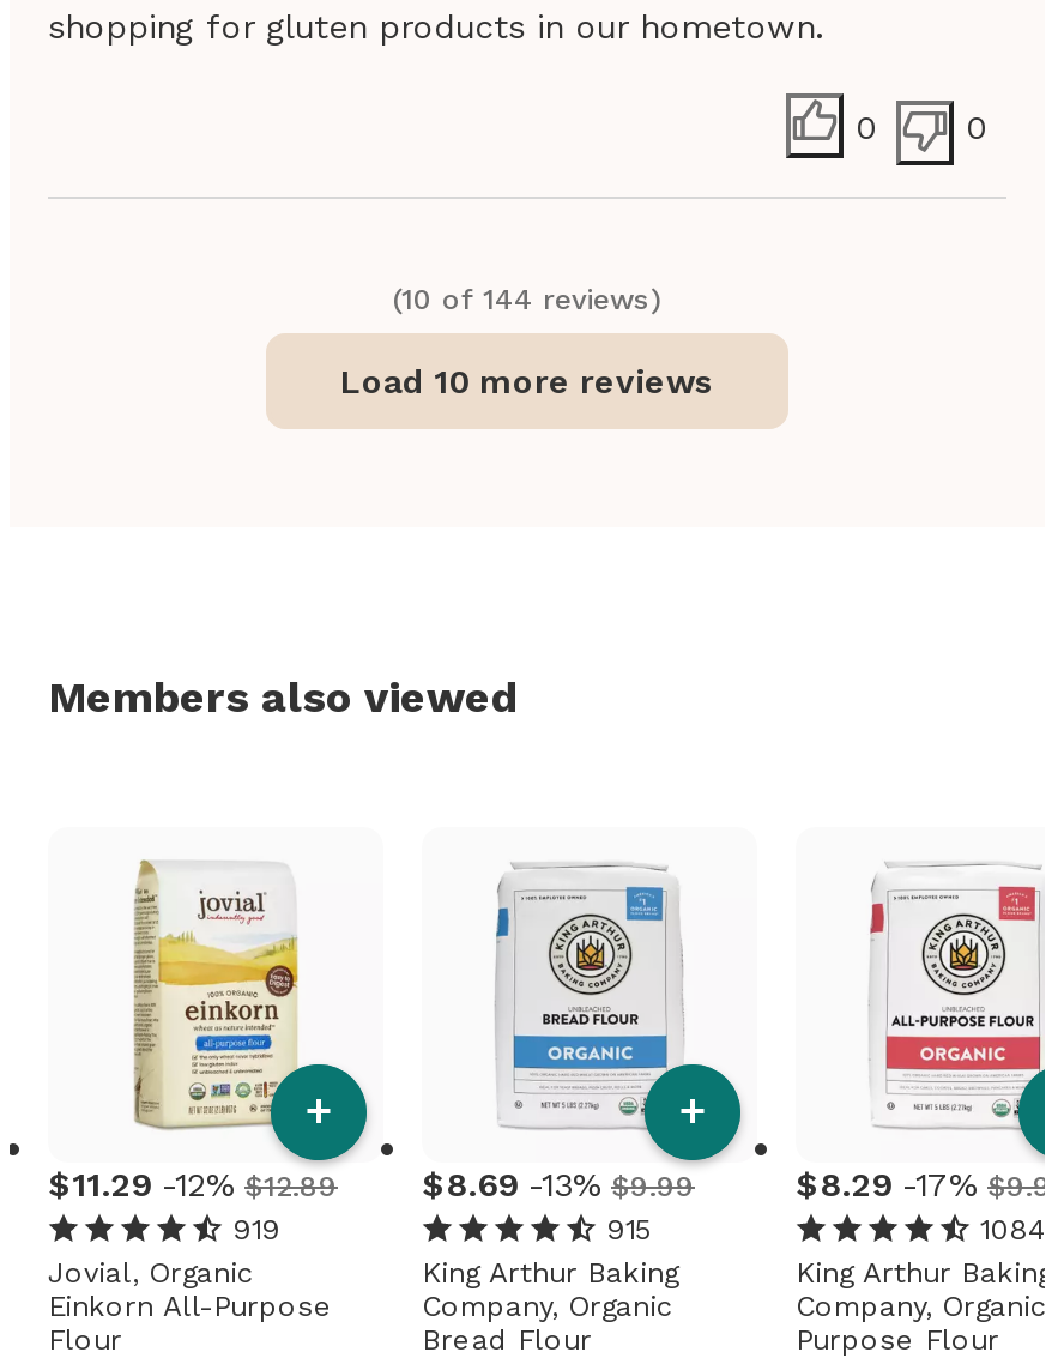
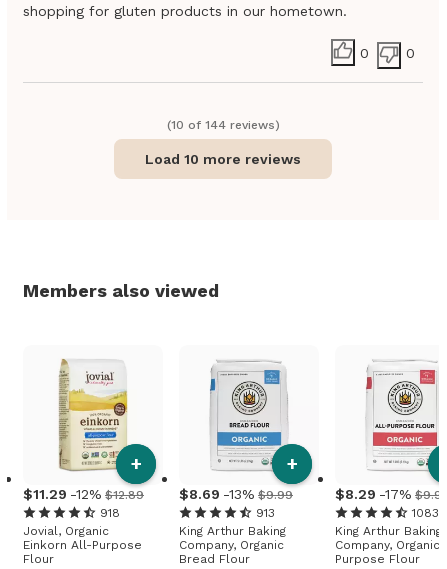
[232,1213,280,1246] 919 -> [100,506,120,520] 918
[606,1213,652,1246] 915 -> [256,506,275,520] 913
[980,1213,1045,1246] 1084 -> [412,506,439,520] 1083

